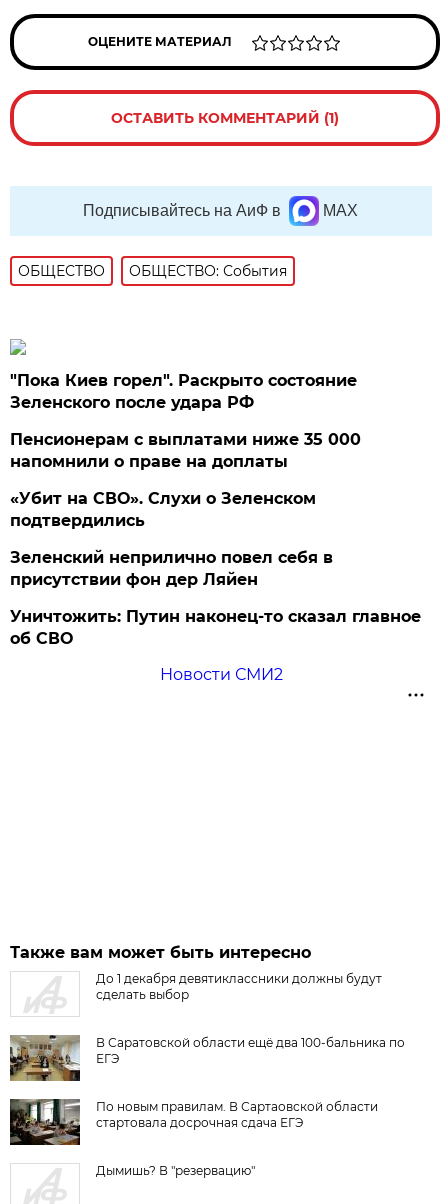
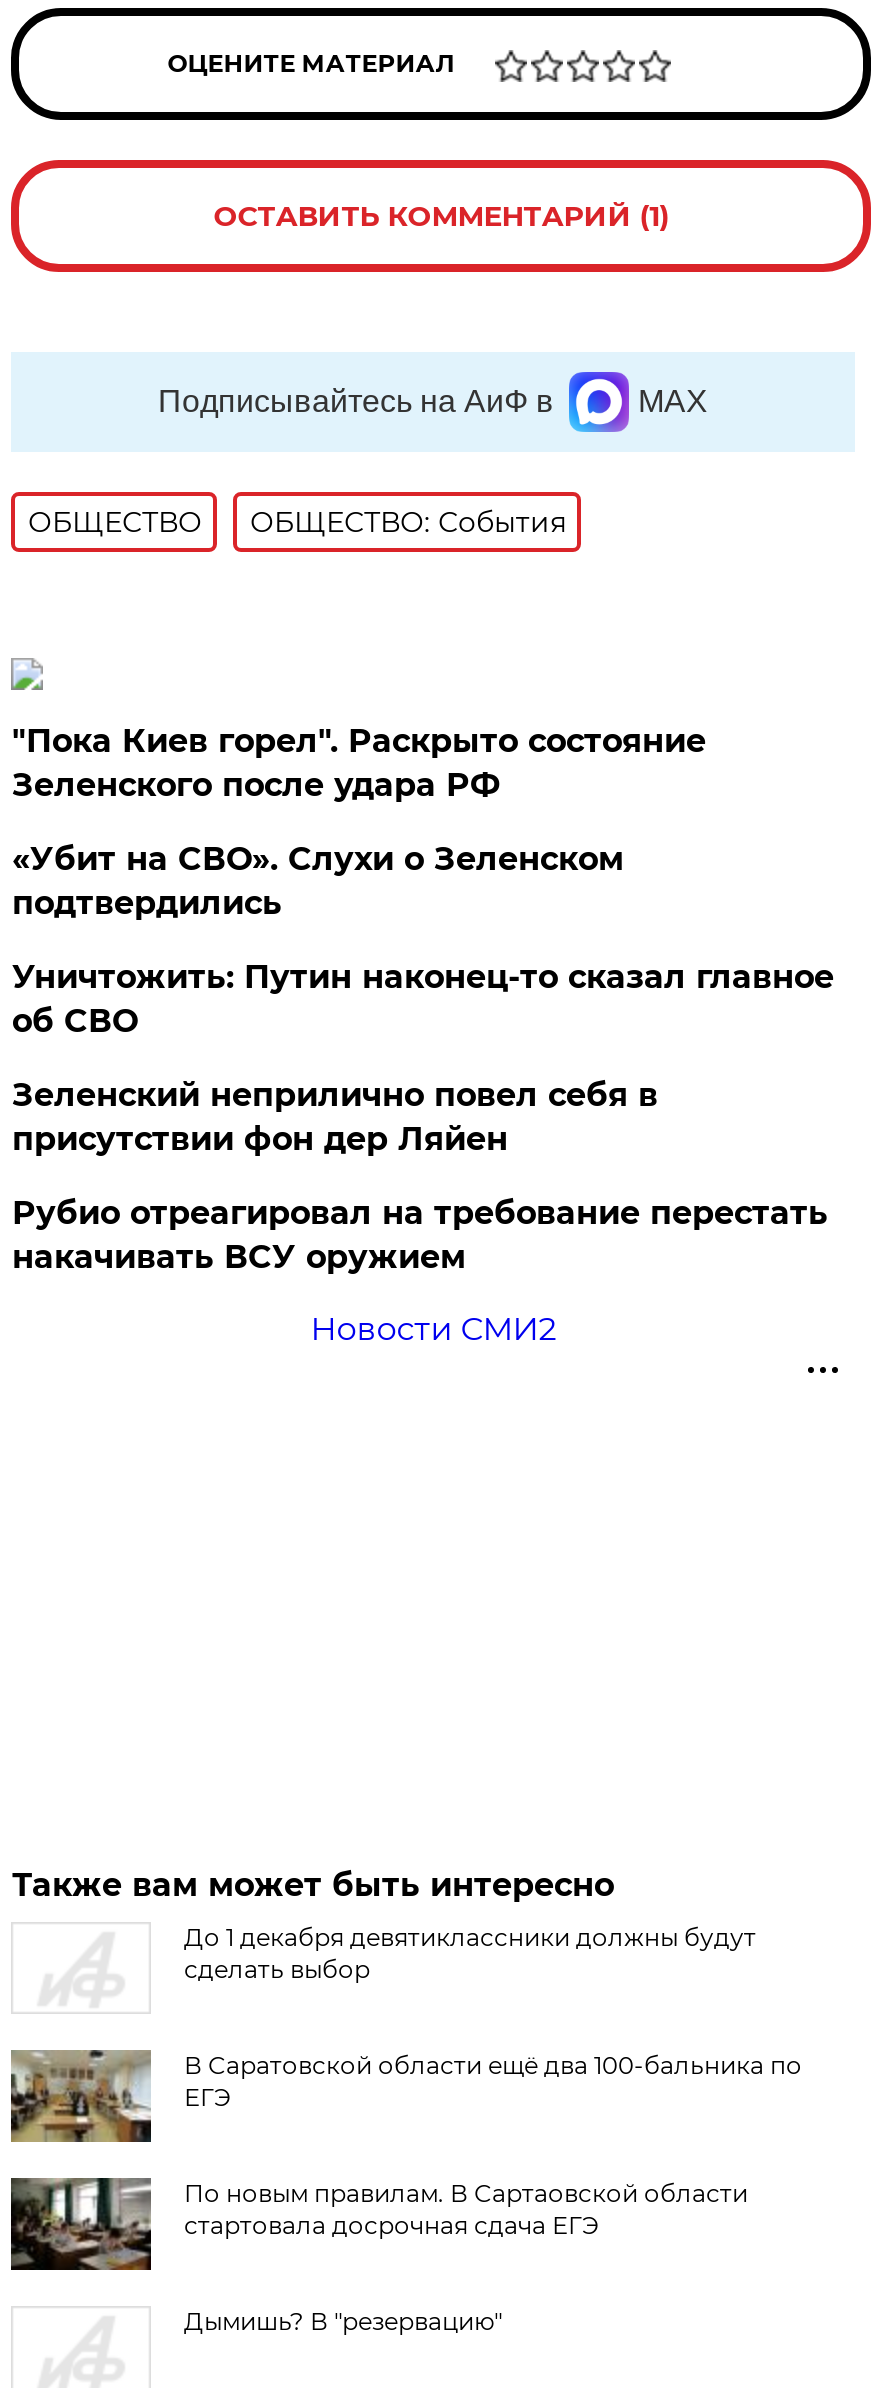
[10,430,361,471] Пенсионерам с выплатами ниже 35 000 | напомнили о праве на доплаты -> none
moved [10,489,316,530] -> [12,840,624,922]: «Убит на СВО». Слухи о Зеленском | подтвердились
none -> [12,1194,828,1276] Рубио отреагировал на требование перестать | накачивать ВСУ оружием
moved [10,607,421,648] -> [12,958,834,1040]: Уничтожить: Путин наконец-то сказал главное | об СВО

